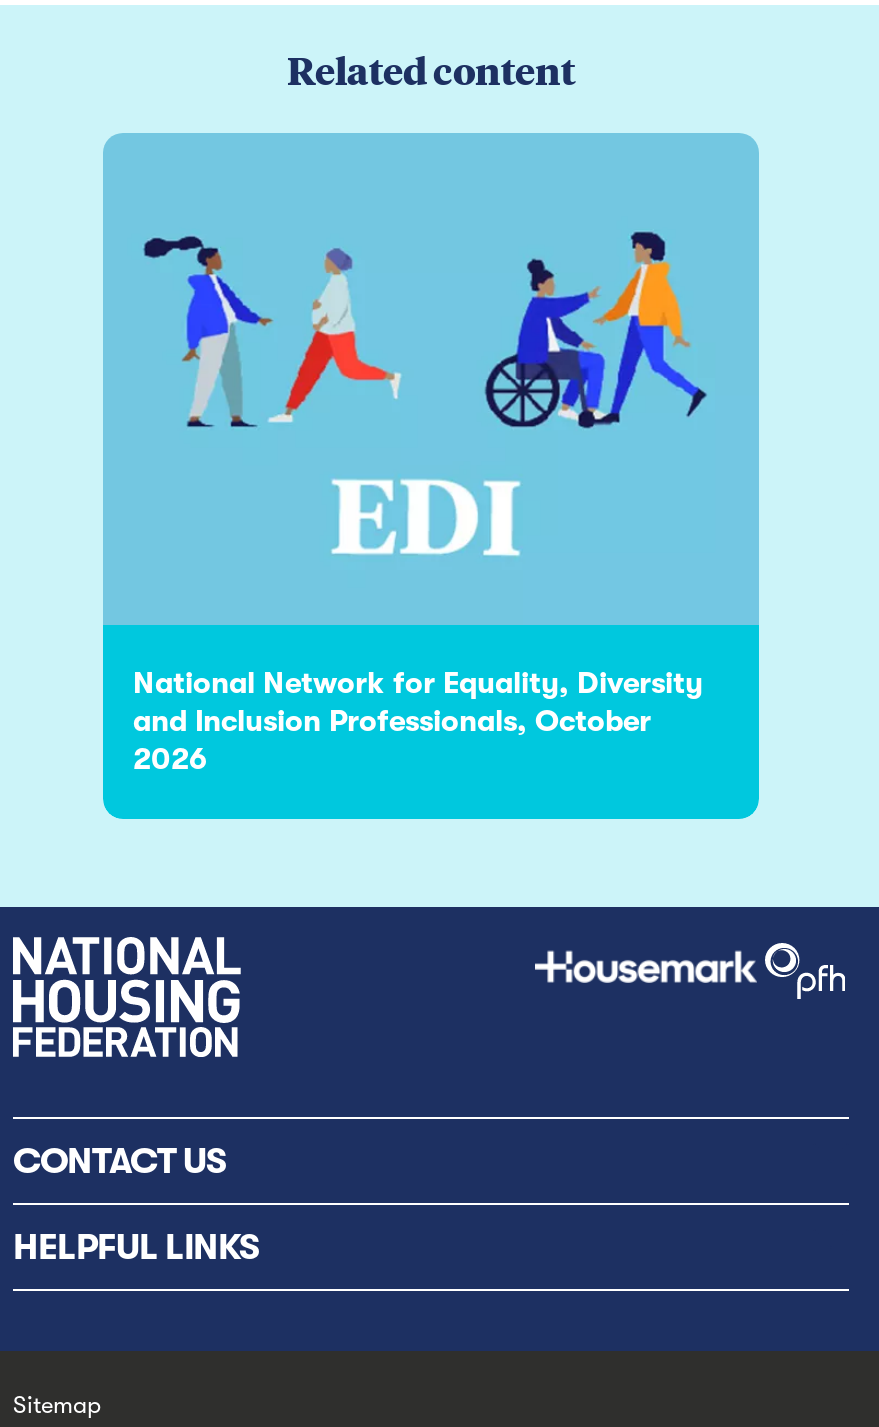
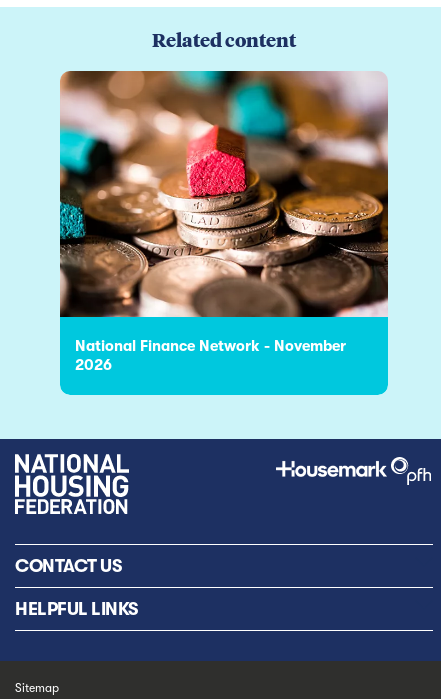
[103,133,759,739] [image] | National Network for Equality, Diversity | and Inclusion Professionals, October -> [59,70,389,355] [image] | National Finance Network - November

